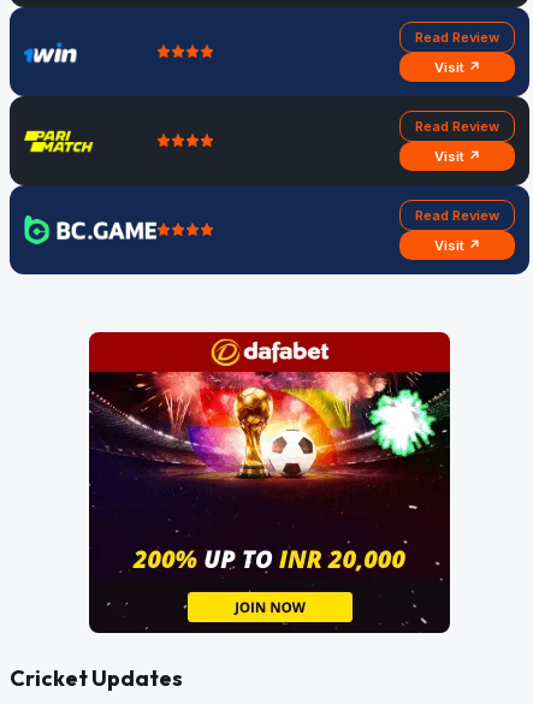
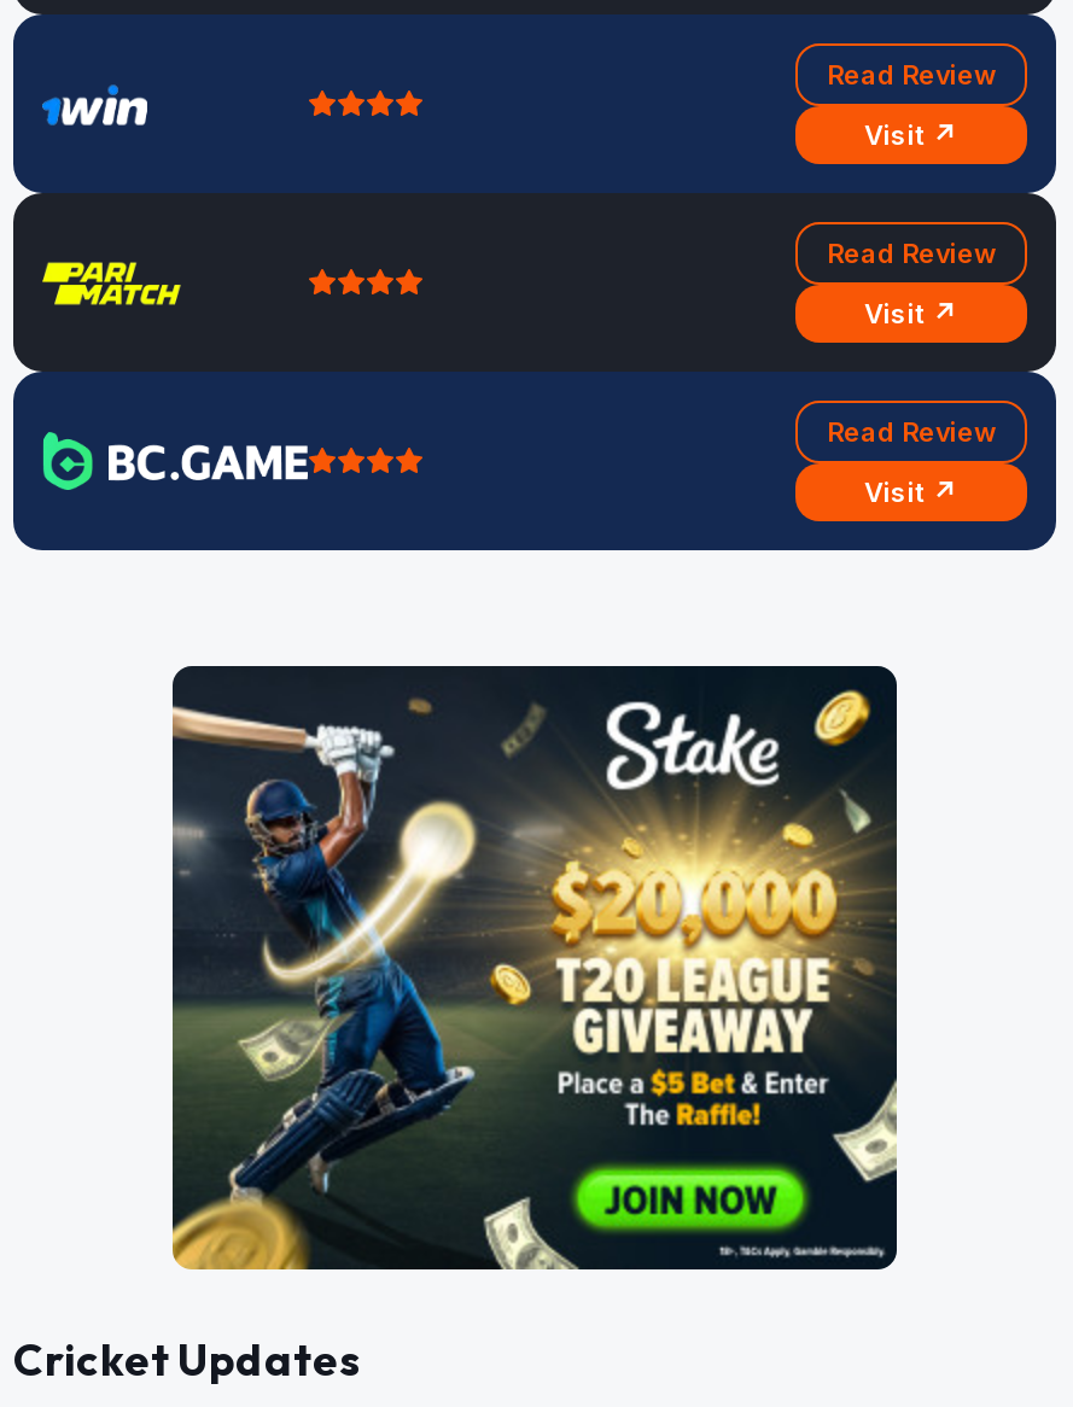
[88,331,451,634] [image] -> [170,664,899,1272] [image]

